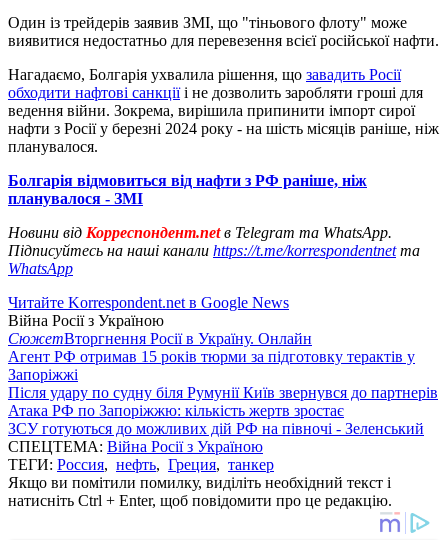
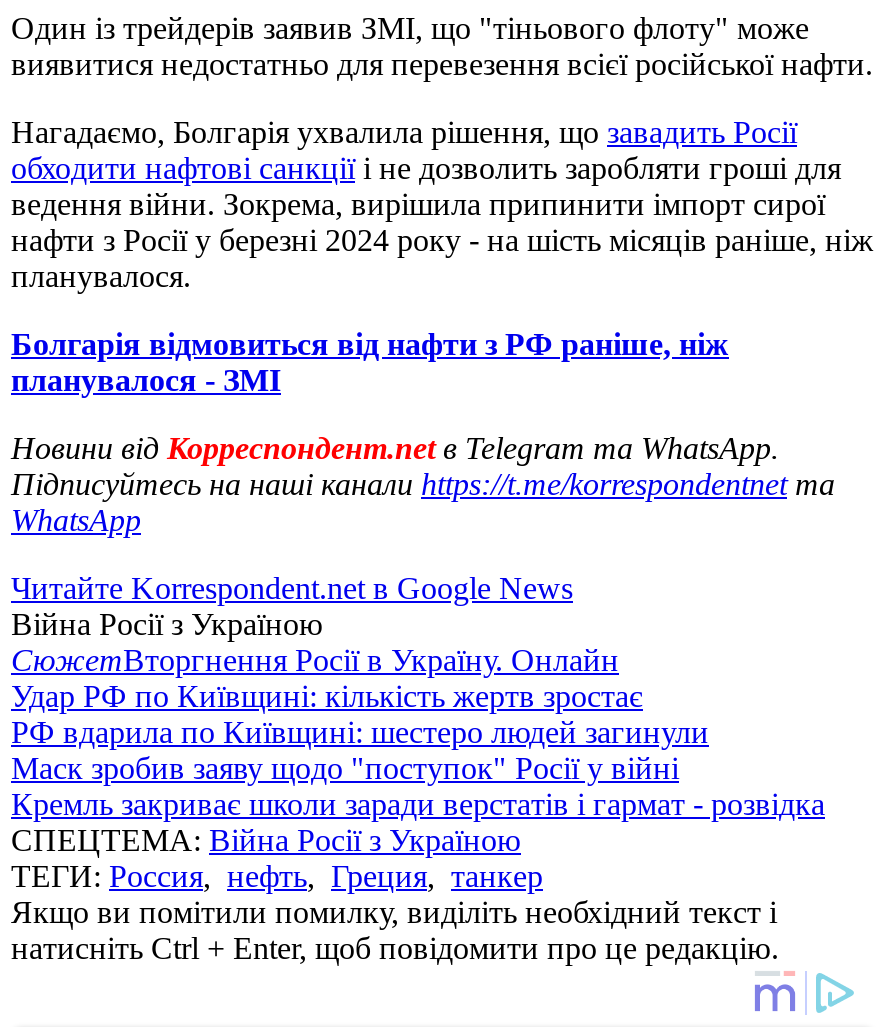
[8,348,438,437] Агент РФ отримав 15 років тюрми за підготовку терактів у | Запоріжжі | Після удару по судну біля Румунії Київ звернувся до партнерів | Атака РФ по Запоріжжю: кількість жертв зростає | ЗСУ готуються до можливих дій РФ на півночі - Зеленський -> [11,678,825,820] Удар РФ по Київщині: кількість жертв зростає | РФ вдарила по Київщині: шестеро людей загинули | Маск зробив заяву щодо "поступок" Росії у війні | Кремль закриває школи заради верстатів і гармат - розвідка

